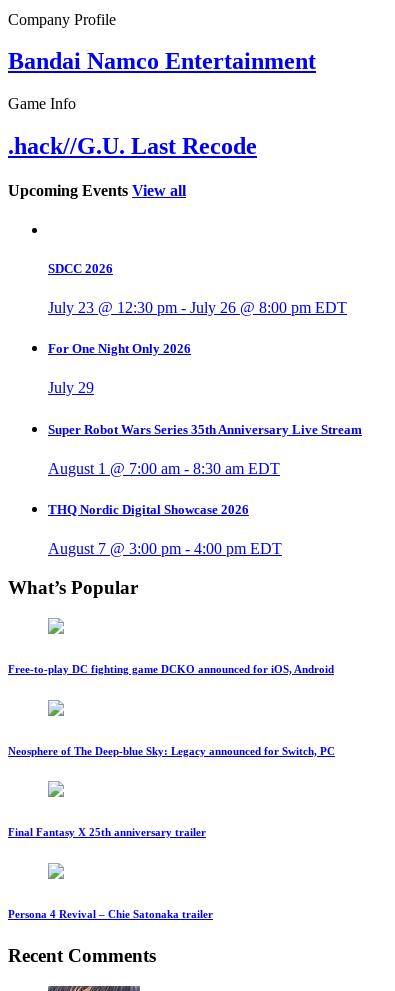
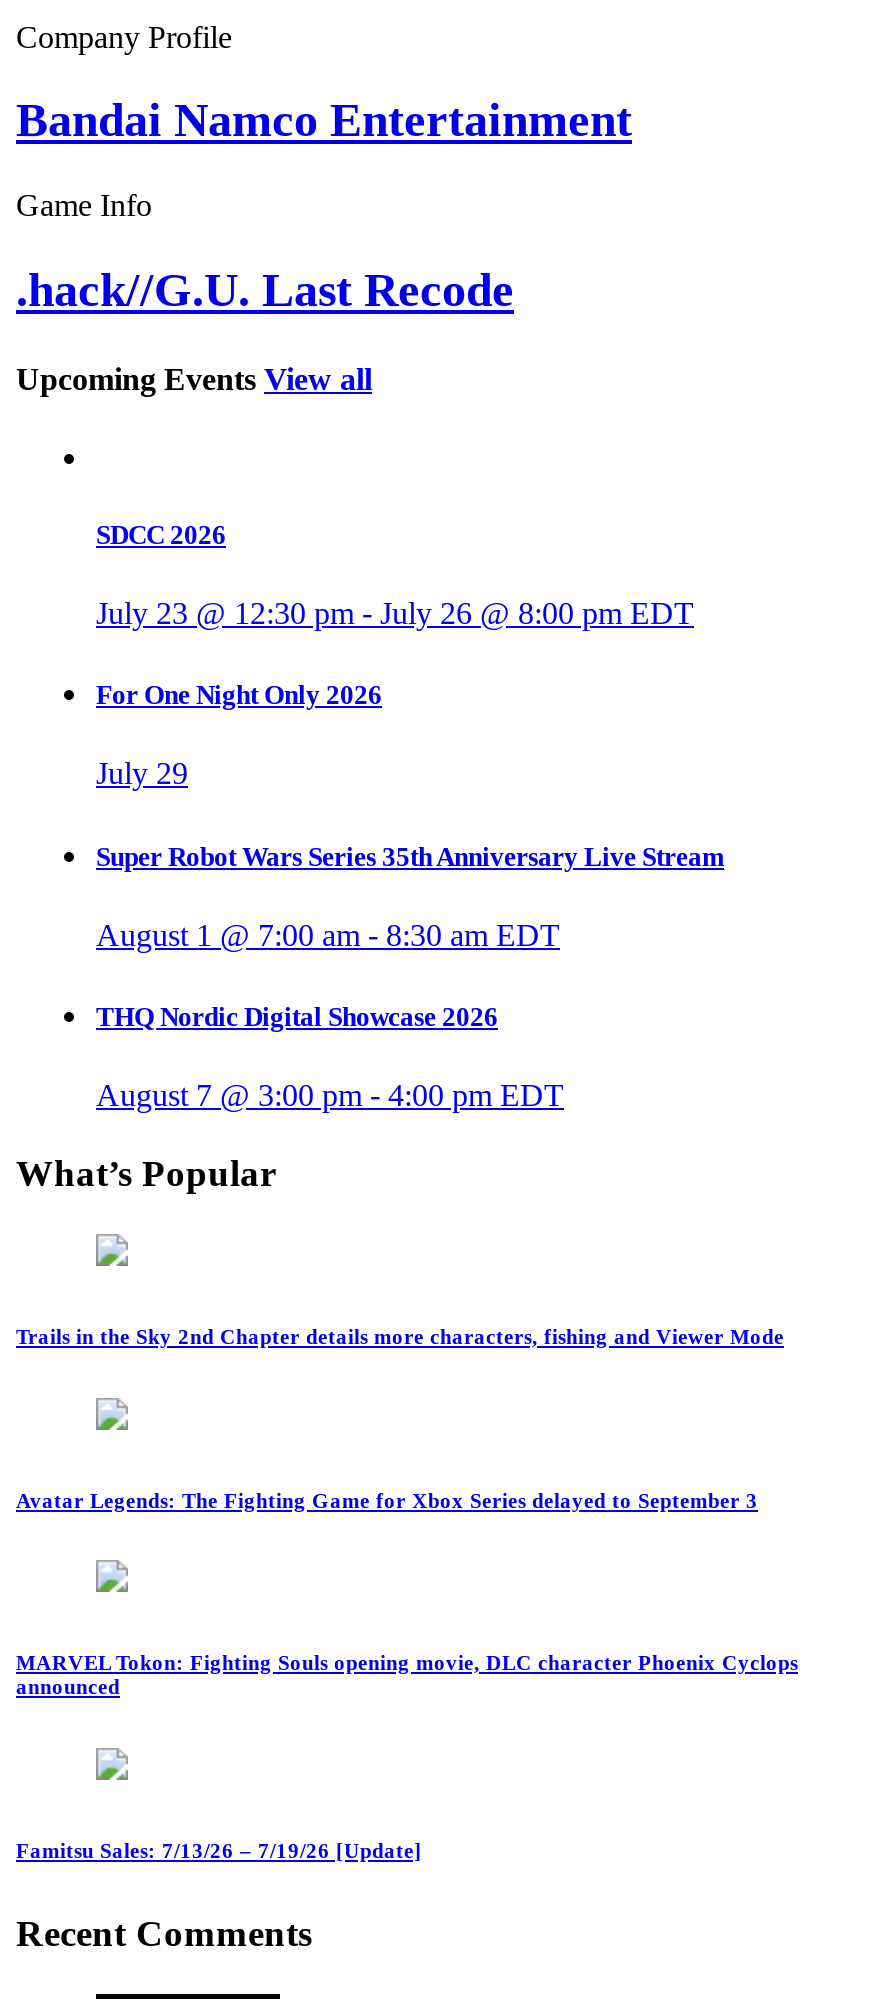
[8,663,334,675] Free-to-play DC fighting game DCKO announced for iOS, Android -> [16,1323,784,1347] Trails in the Sky 2nd Chapter details more characters, fishing and Viewer Mode
[8,744,335,756] Neosphere of The Deep-blue Sky: Legacy announced for Switch, PC -> [16,1487,758,1511] Avatar Legends: The Fighting Game for Xbox Series delayed to September 3
[8,826,206,838] Final Fantasy X 25th anniversary trailer -> [16,1651,798,1699] MARVEL Tokon: Fighting Souls opening movie, DLC character Phoenix Cyclops | announced
[8,908,213,920] Persona 4 Revival – Chie Satonaka trailer -> [16,1839,422,1863] Famitsu Sales: 7/13/26 – 7/19/26 [Update]

